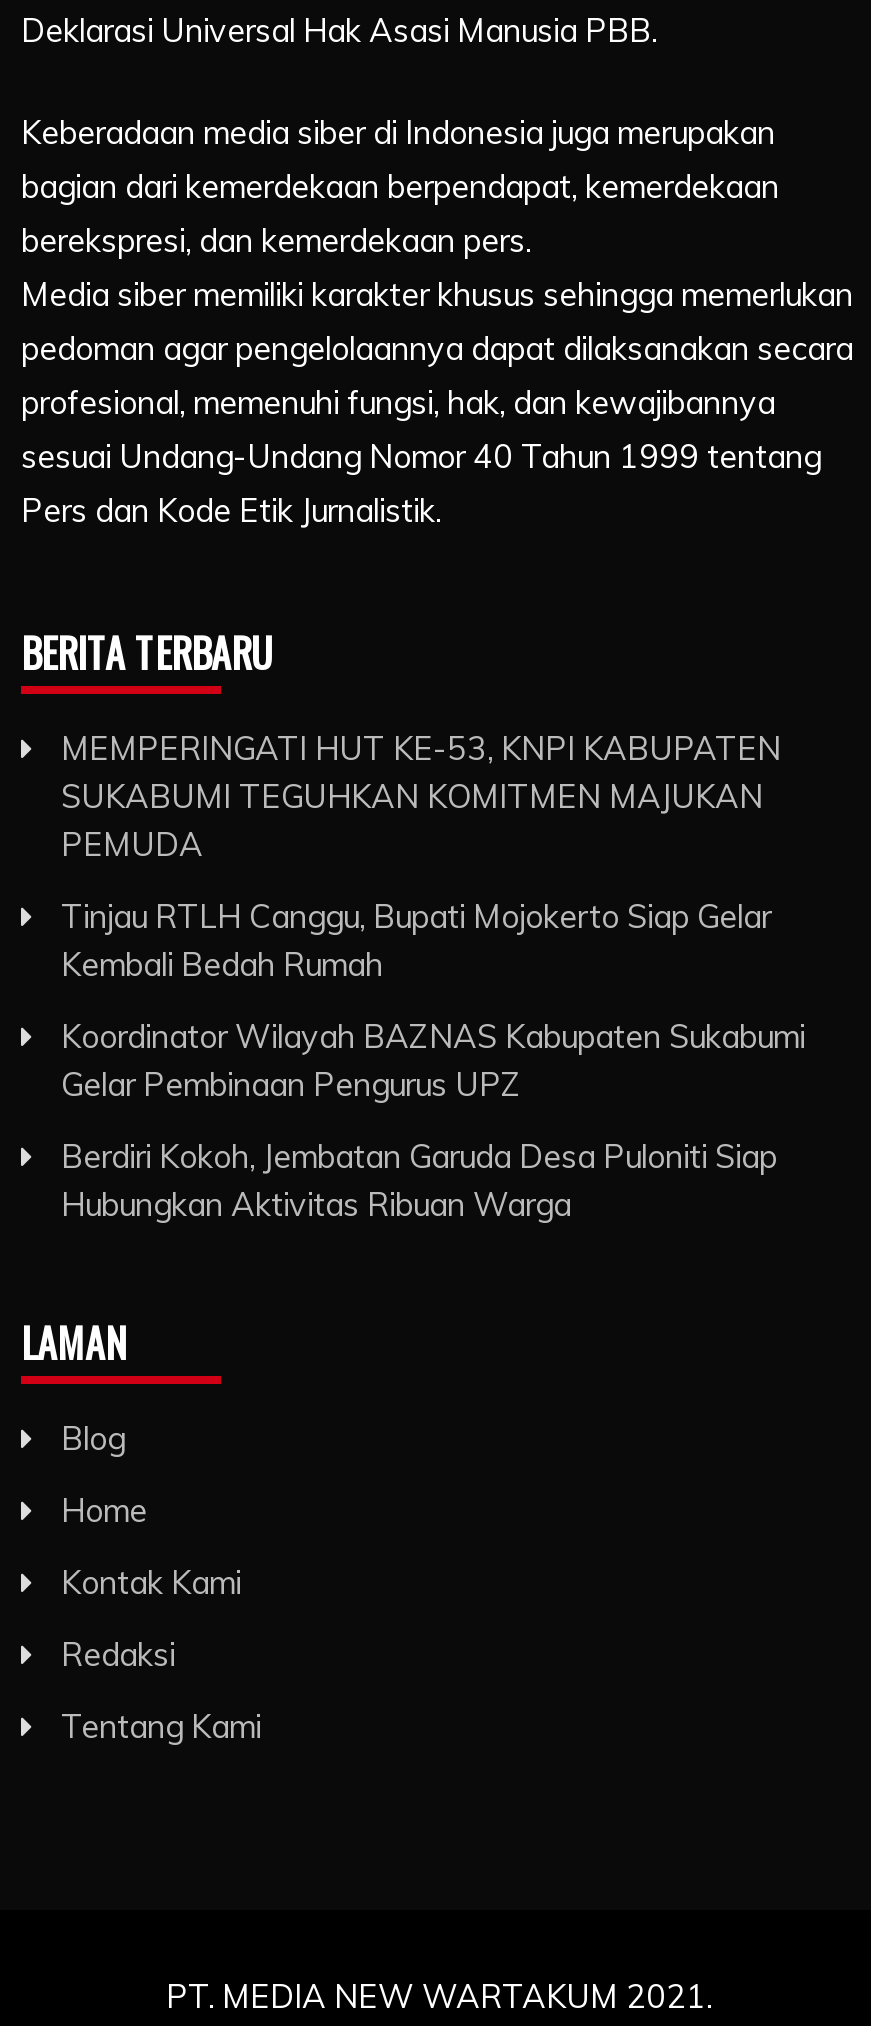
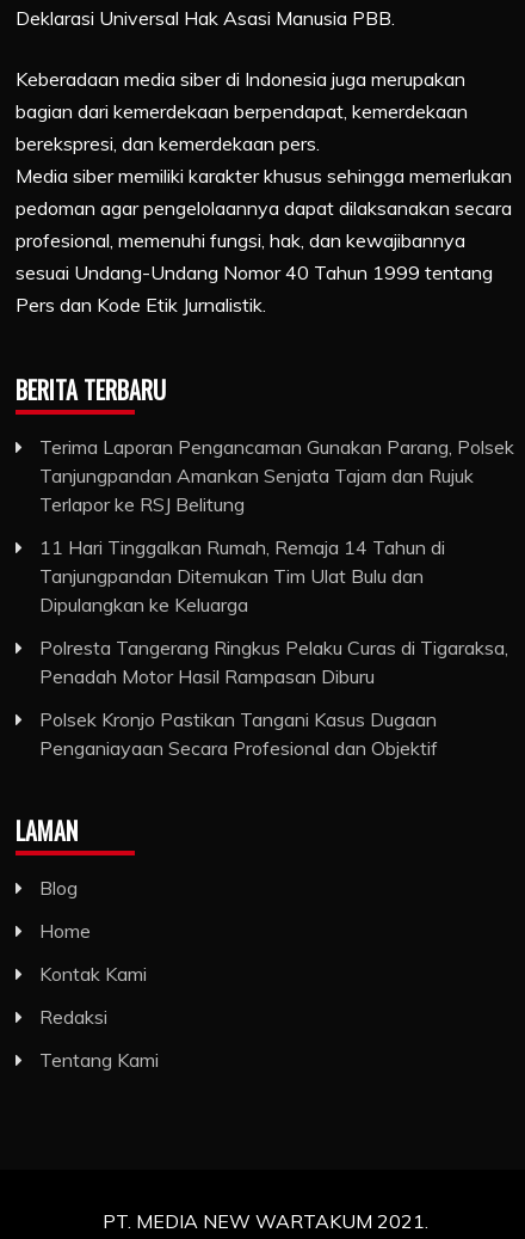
[61,728,781,864] MEMPERINGATI HUT KE-53, KNPI KABUPATEN | SUKABUMI TEGUHKAN KOMITMEN MAJUKAN | PEMUDA -> [39,435,514,516] Terima Laporan Pengancaman Gunakan Parang, Polsek | Tanjungpandan Amankan Senjata Tajam dan Rujuk | Terlapor ke RSJ Belitung
[61,896,771,984] Tinjau RTLH Canggu, Bupati Mojokerto Siap Gelar | Kembali Bedah Rumah -> [39,535,445,617] 11 Hari Tinggalkan Rumah, Remaja 14 Tahun di | Tanjungpandan Ditemukan Tim Ulat Bulu dan | Dipulangkan ke Keluarga
[61,1016,805,1104] Koordinator Wilayah BAZNAS Kabupaten Sukabumi | Gelar Pembinaan Pengurus UPZ -> [39,636,508,688] Polresta Tangerang Ringkus Pelaku Curas di Tigaraksa, | Penadah Motor Hasil Rampasan Diburu
[61,1136,777,1224] Berdiri Kokoh, Jembatan Garuda Desa Puloniti Siap | Hubungkan Aktivitas Ribuan Warga -> [39,707,438,760] Polsek Kronjo Pastikan Tangani Kasus Dugaan | Penganiayaan Secara Profesional dan Objektif

